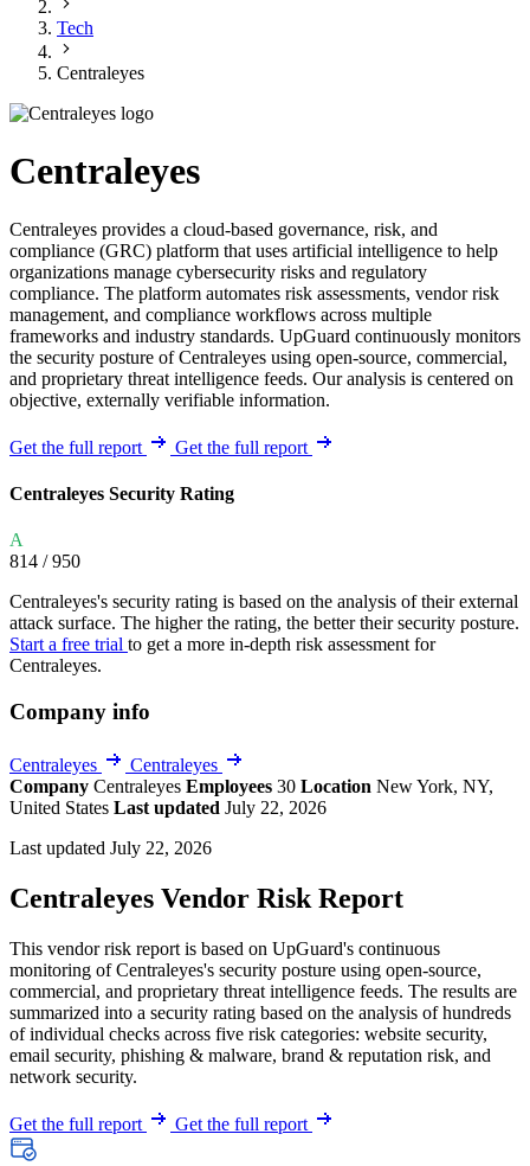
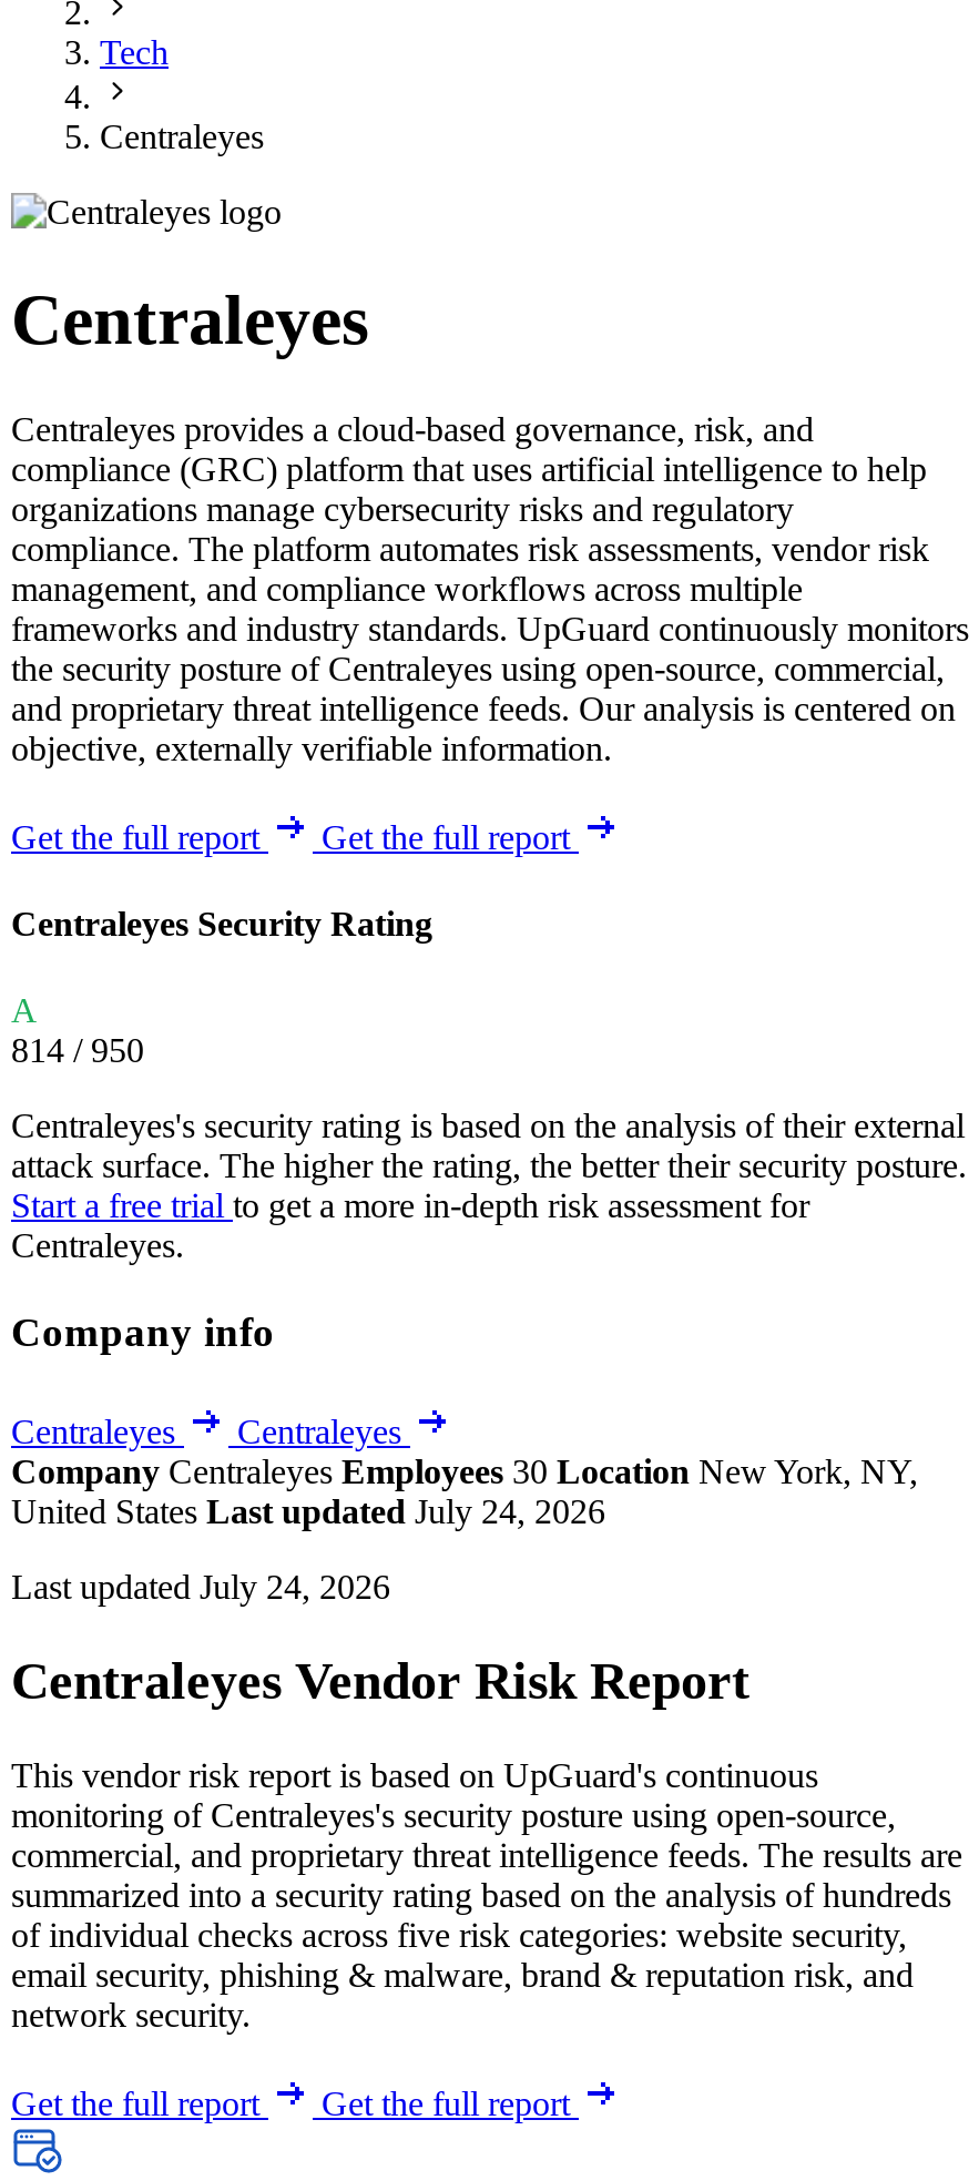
[9,797,327,817] United States Last updated July 22, 2026 -> [11,1492,605,1530] United States Last updated July 24, 2026
[9,838,212,858] Last updated July 22, 2026 -> [11,1567,390,1605] Last updated July 24, 2026

